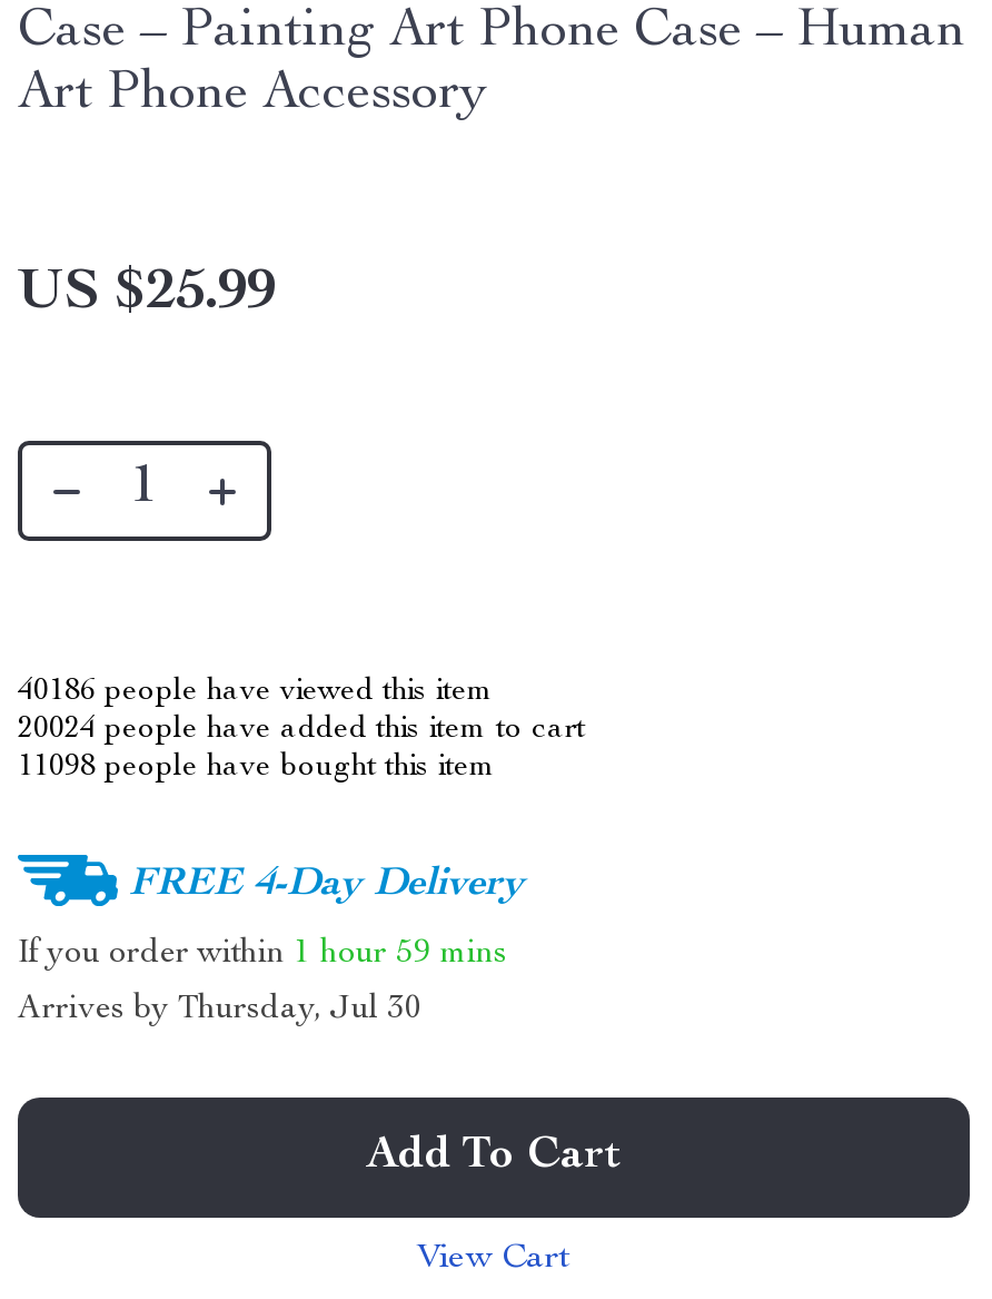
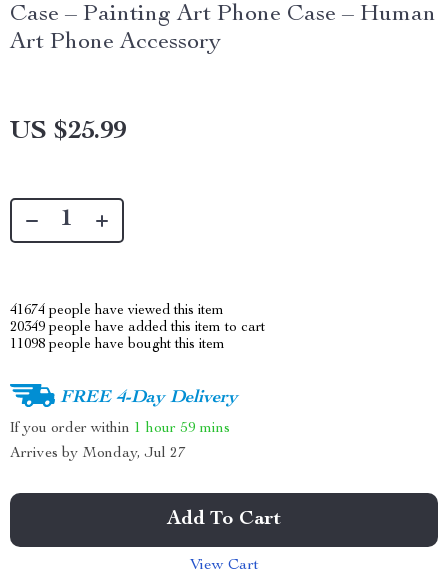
[18,677,494,708] 40186 people have viewed this item -> [10,304,224,318] 41674 people have viewed this item
[18,715,585,746] 20024 people have added this item to cart -> [10,321,265,335] 20349 people have added this item to cart
[18,993,423,1026] Arrives by Thursday, Jul 30 -> [10,446,186,461] Arrives by Monday, Jul 27

